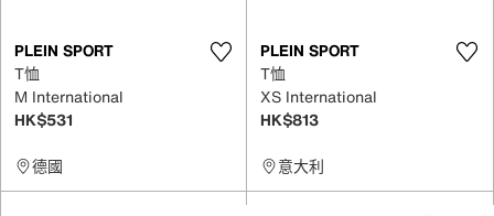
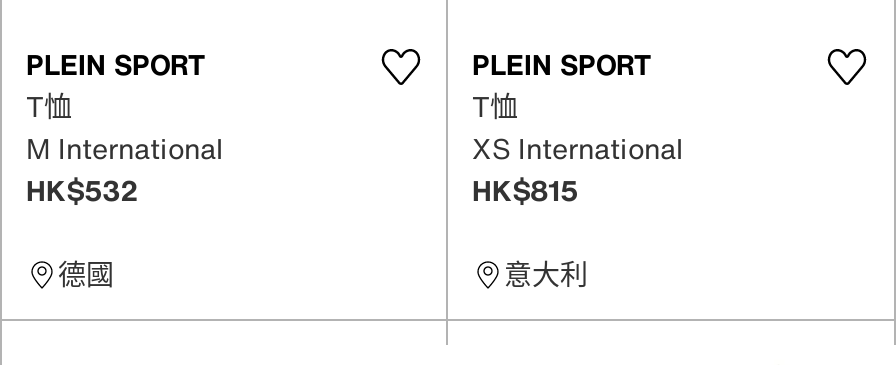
[14,108,73,131] HK$531 -> [26,169,138,211] HK$532
[260,108,319,131] HK$813 -> [472,169,578,211] HK$815

